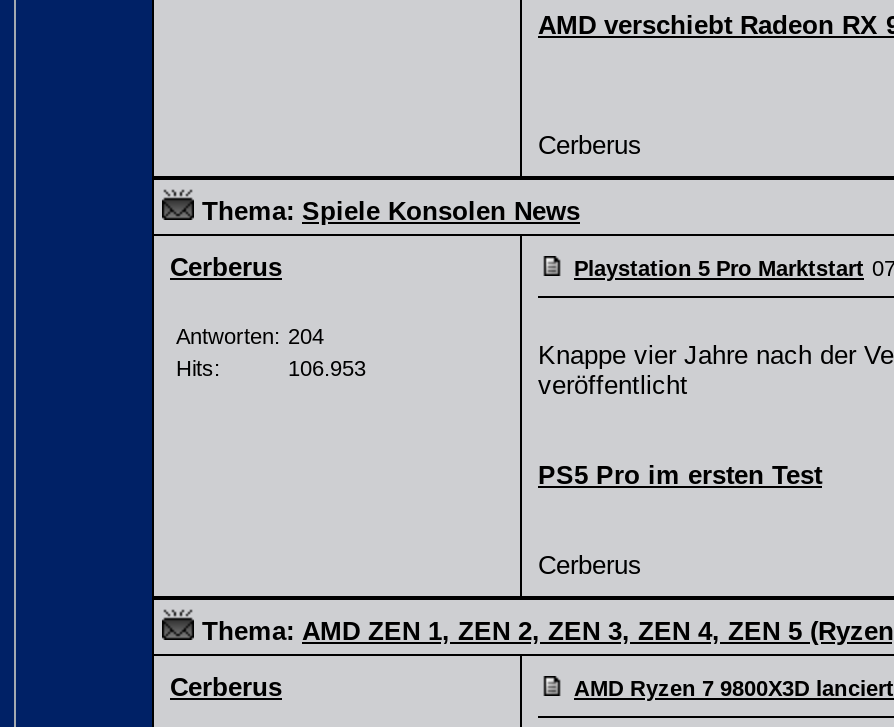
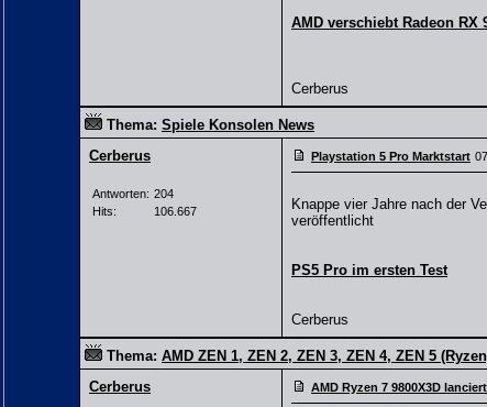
[288,357,366,381] 106.953 -> [154,205,197,218] 106.667

